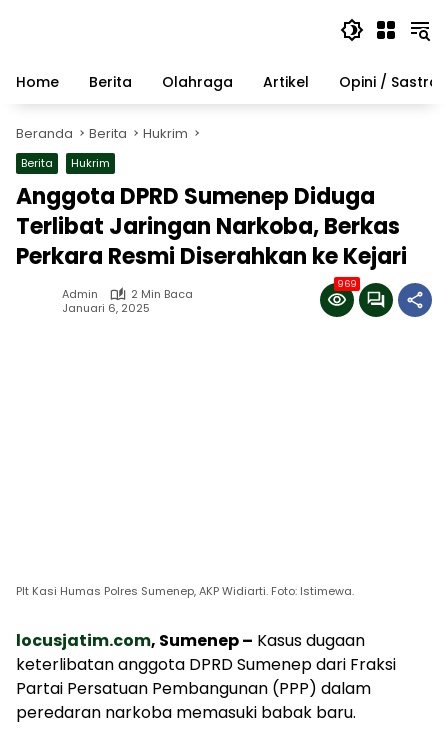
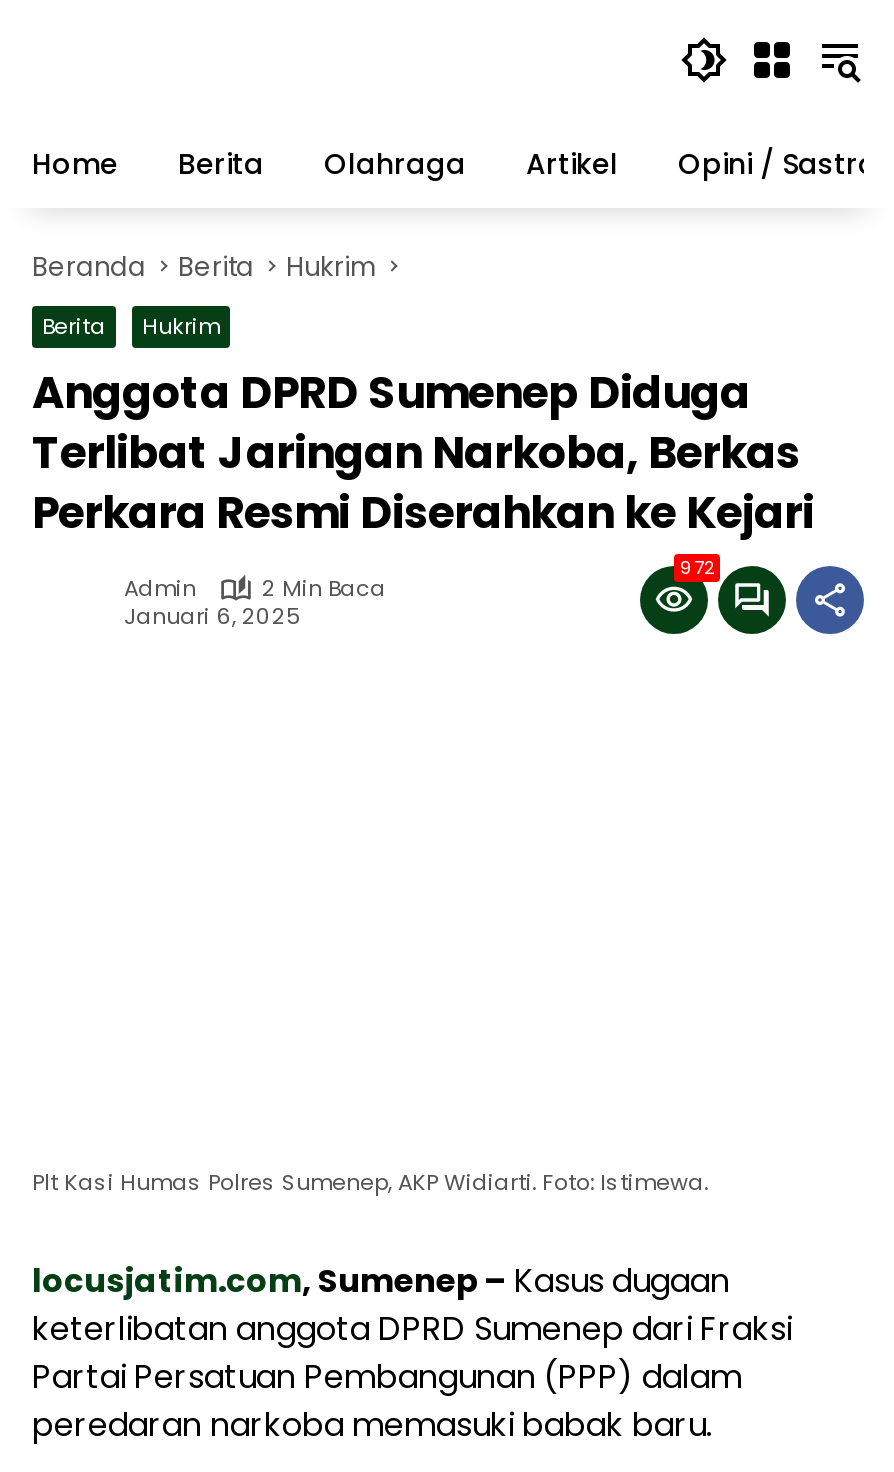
[337,278,357,290] 969 -> [680,556,714,580] 972

